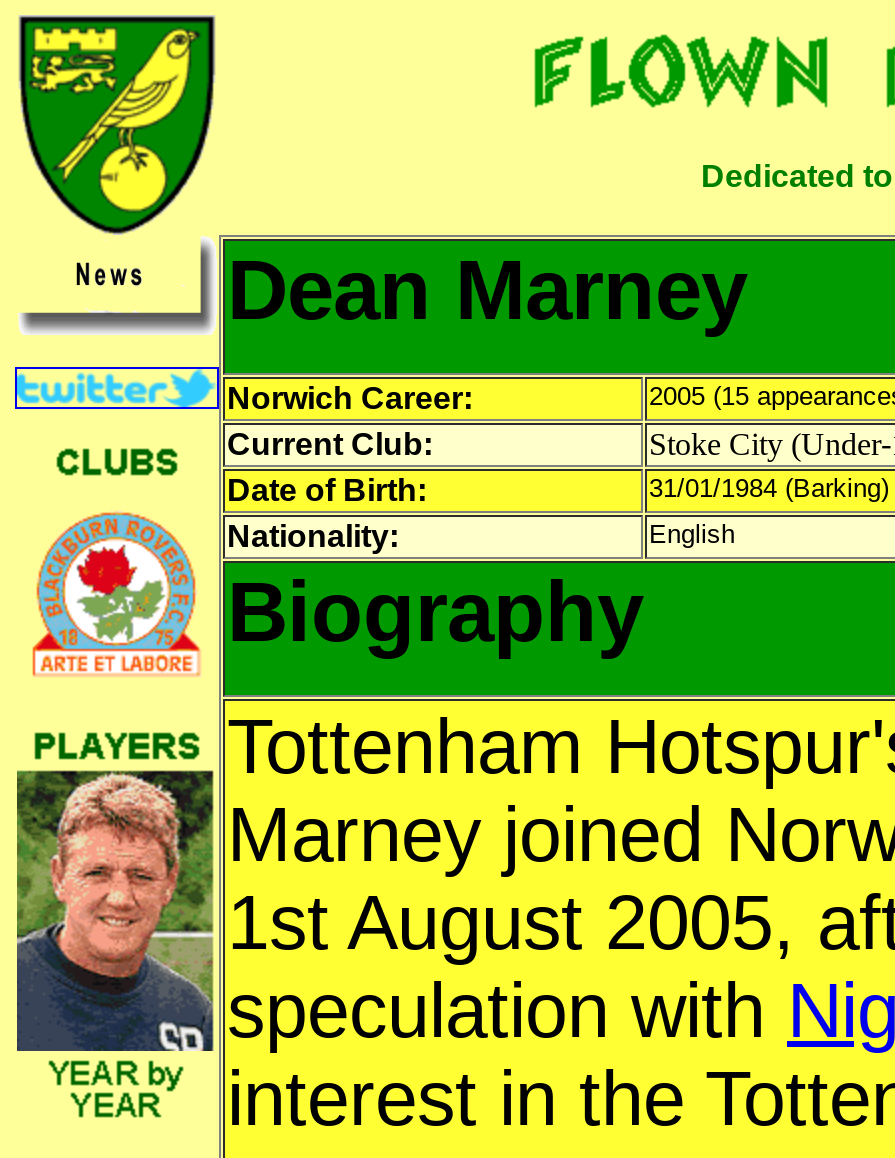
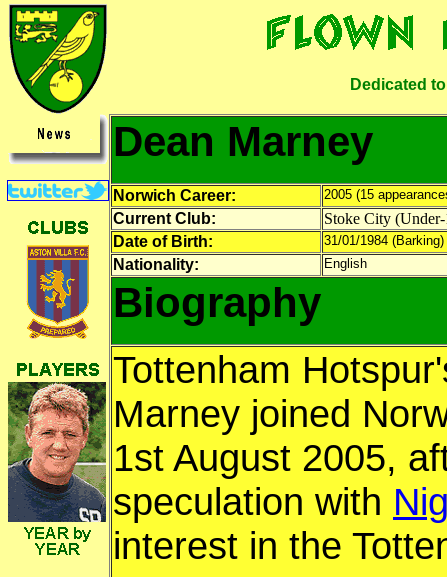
[31,497,201,683] [image] -> [16,244,99,340] [image]

